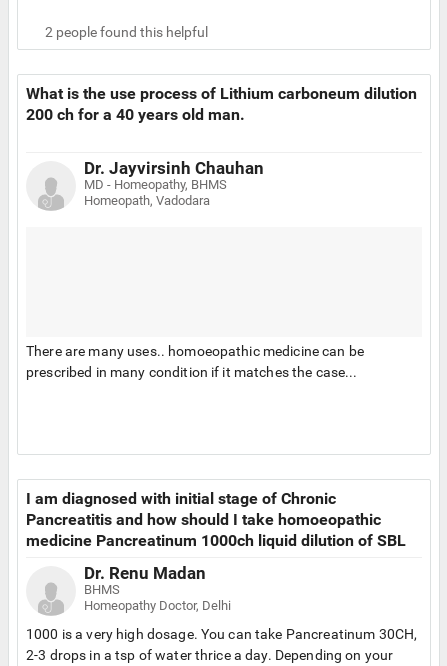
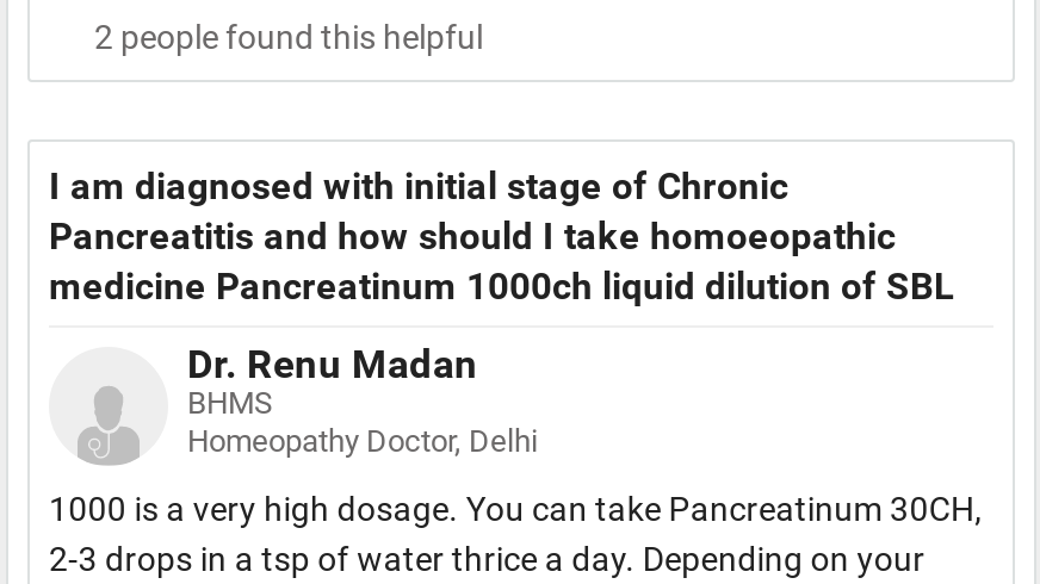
[26,84,417,208] What is the use process of Lithium carboneum dilution | 200 ch for a 40 years old man. | Dr. Jayvirsinh Chauhan | MD - Homeopathy, BHMS | Homeopath, Vadodara -> none
[26,343,364,380] There are many uses.. homoeopathic medicine can be | prescribed in many condition if it matches the case... -> none

